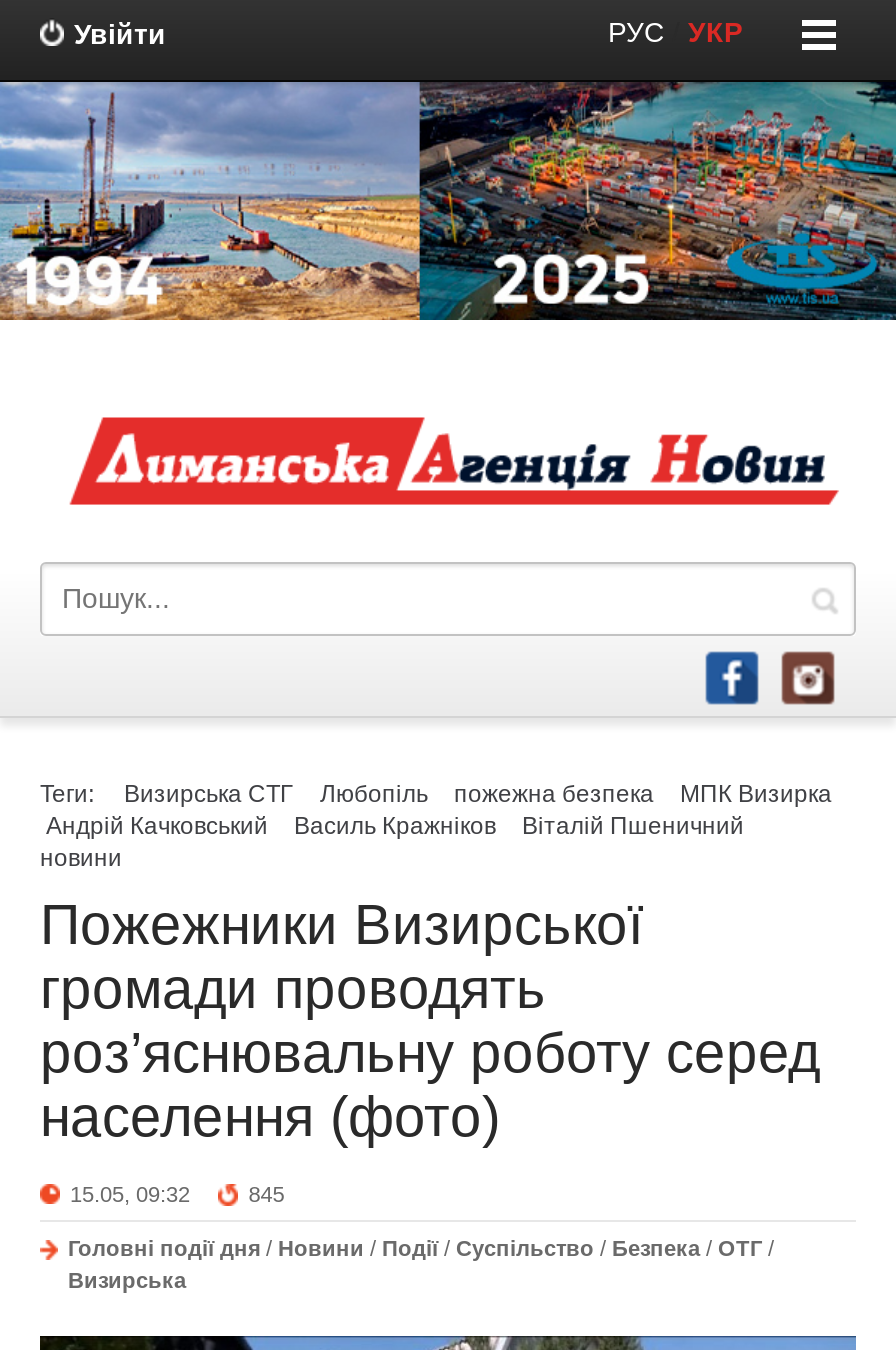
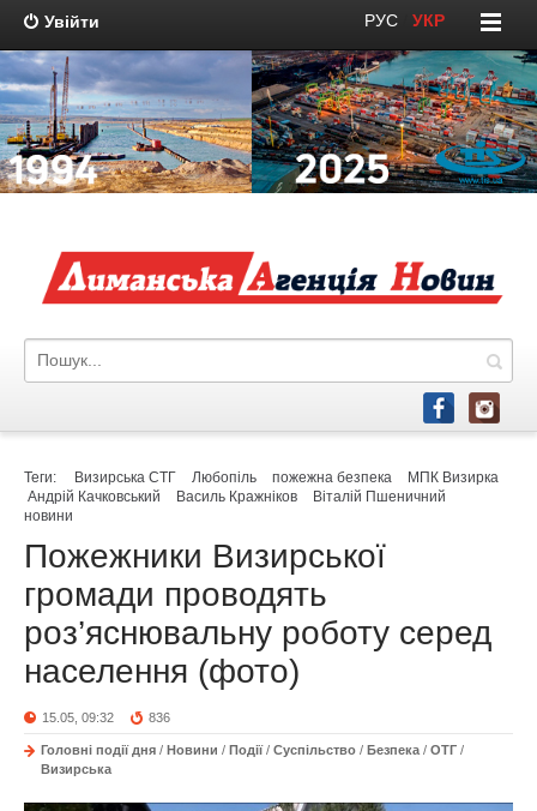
[248,1182,284,1206] 845 -> [149,710,170,725] 836

